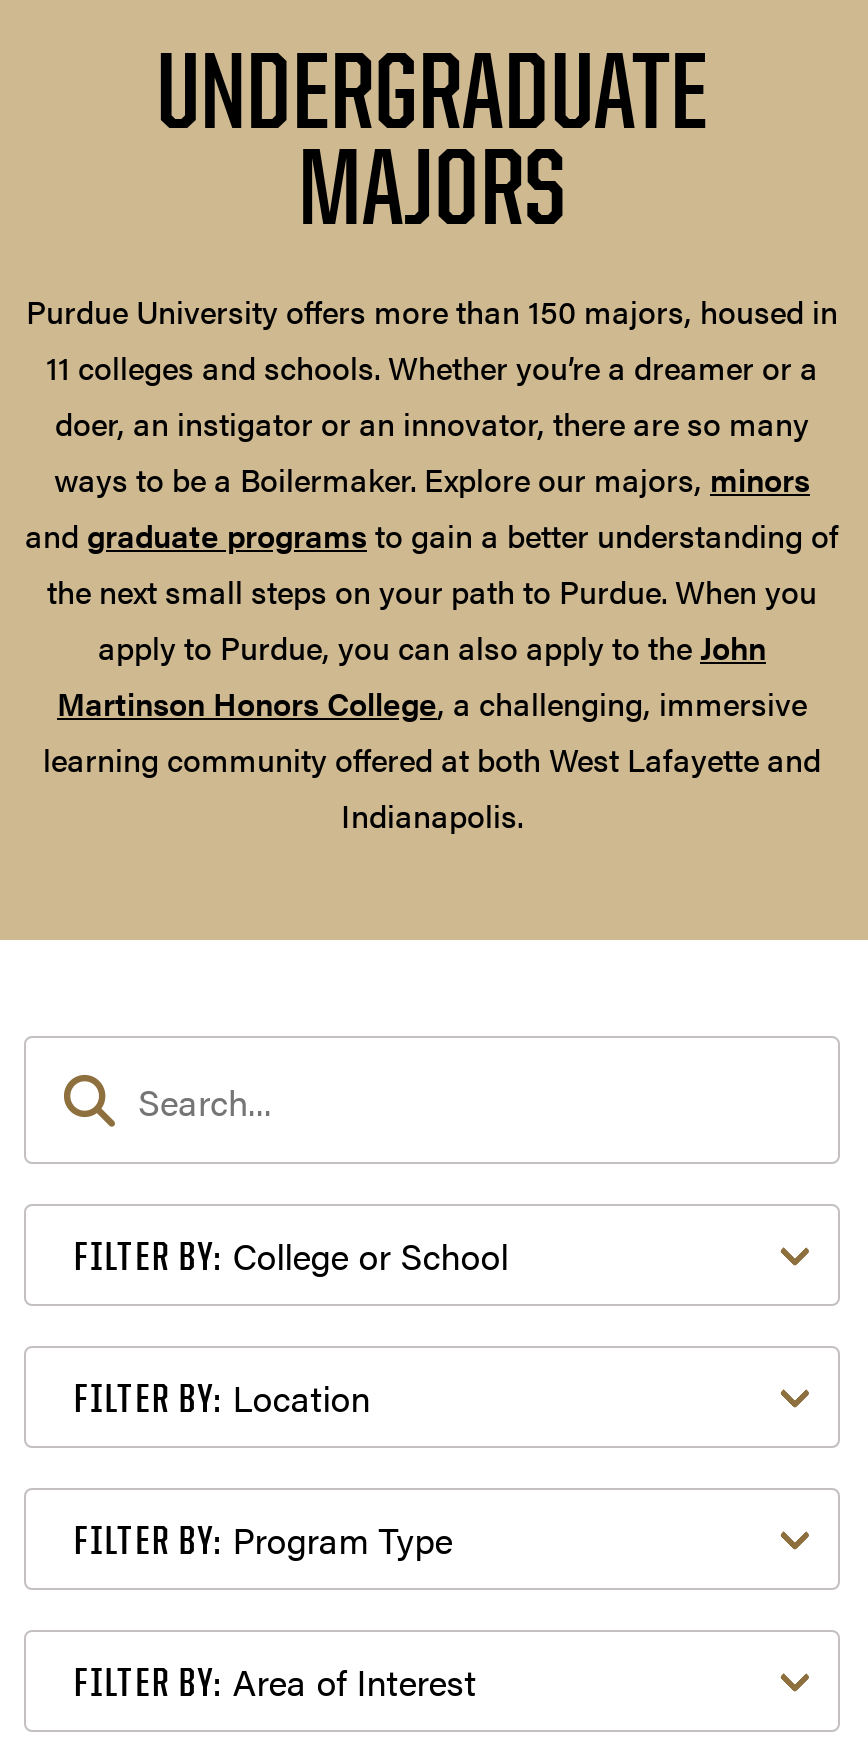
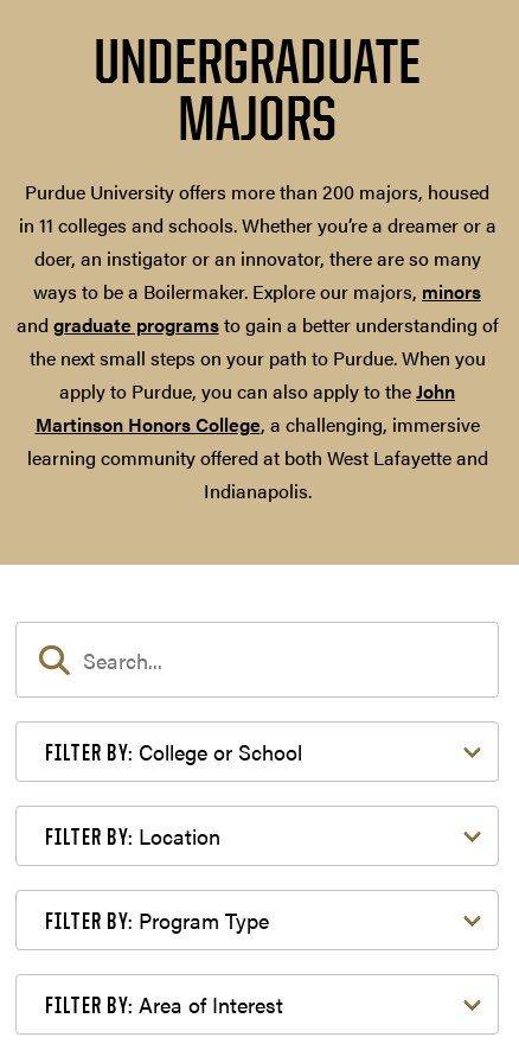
[26,288,838,390] Purdue University offers more than 150 majors, housed in | 11 colleges and schools. Whether you’re a dreamer or a -> [18,178,496,239] Purdue University offers more than 200 majors, housed | in 11 colleges and schools. Whether you’re a dreamer or a

